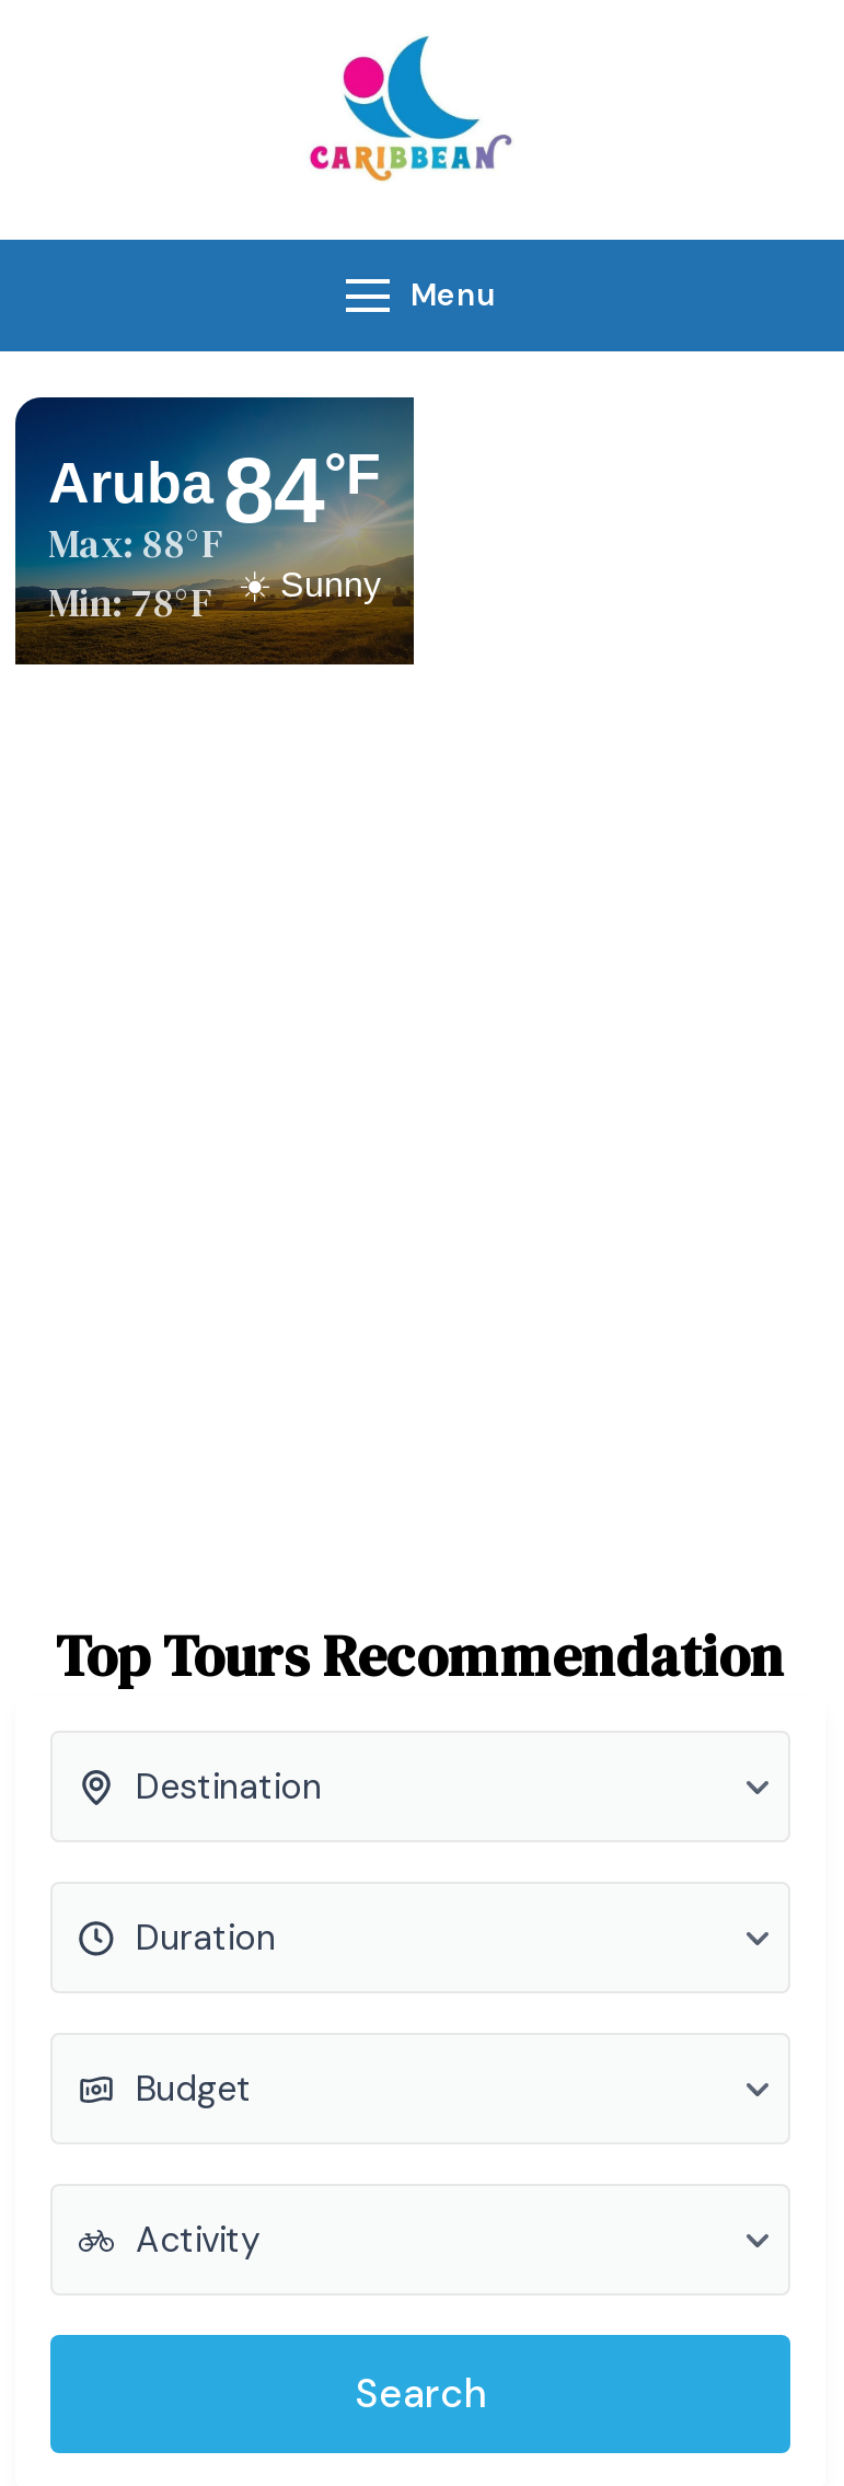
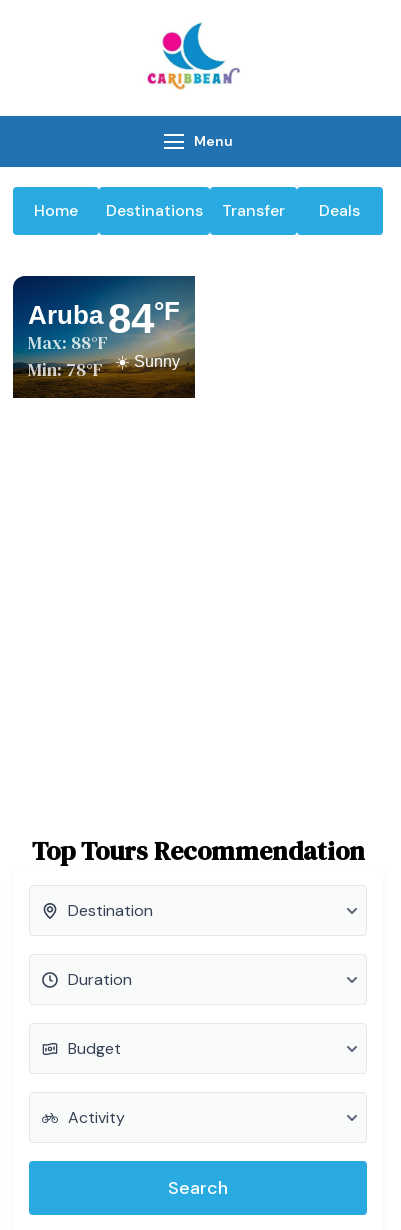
none -> [34,200,360,221] Home | Destinations | Transfer | Deals

